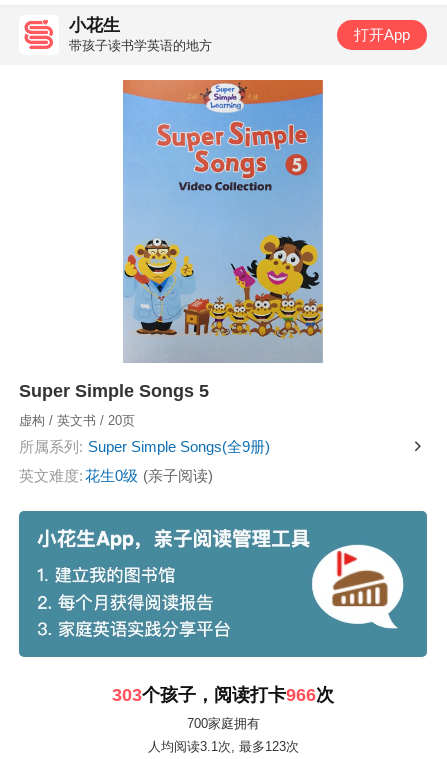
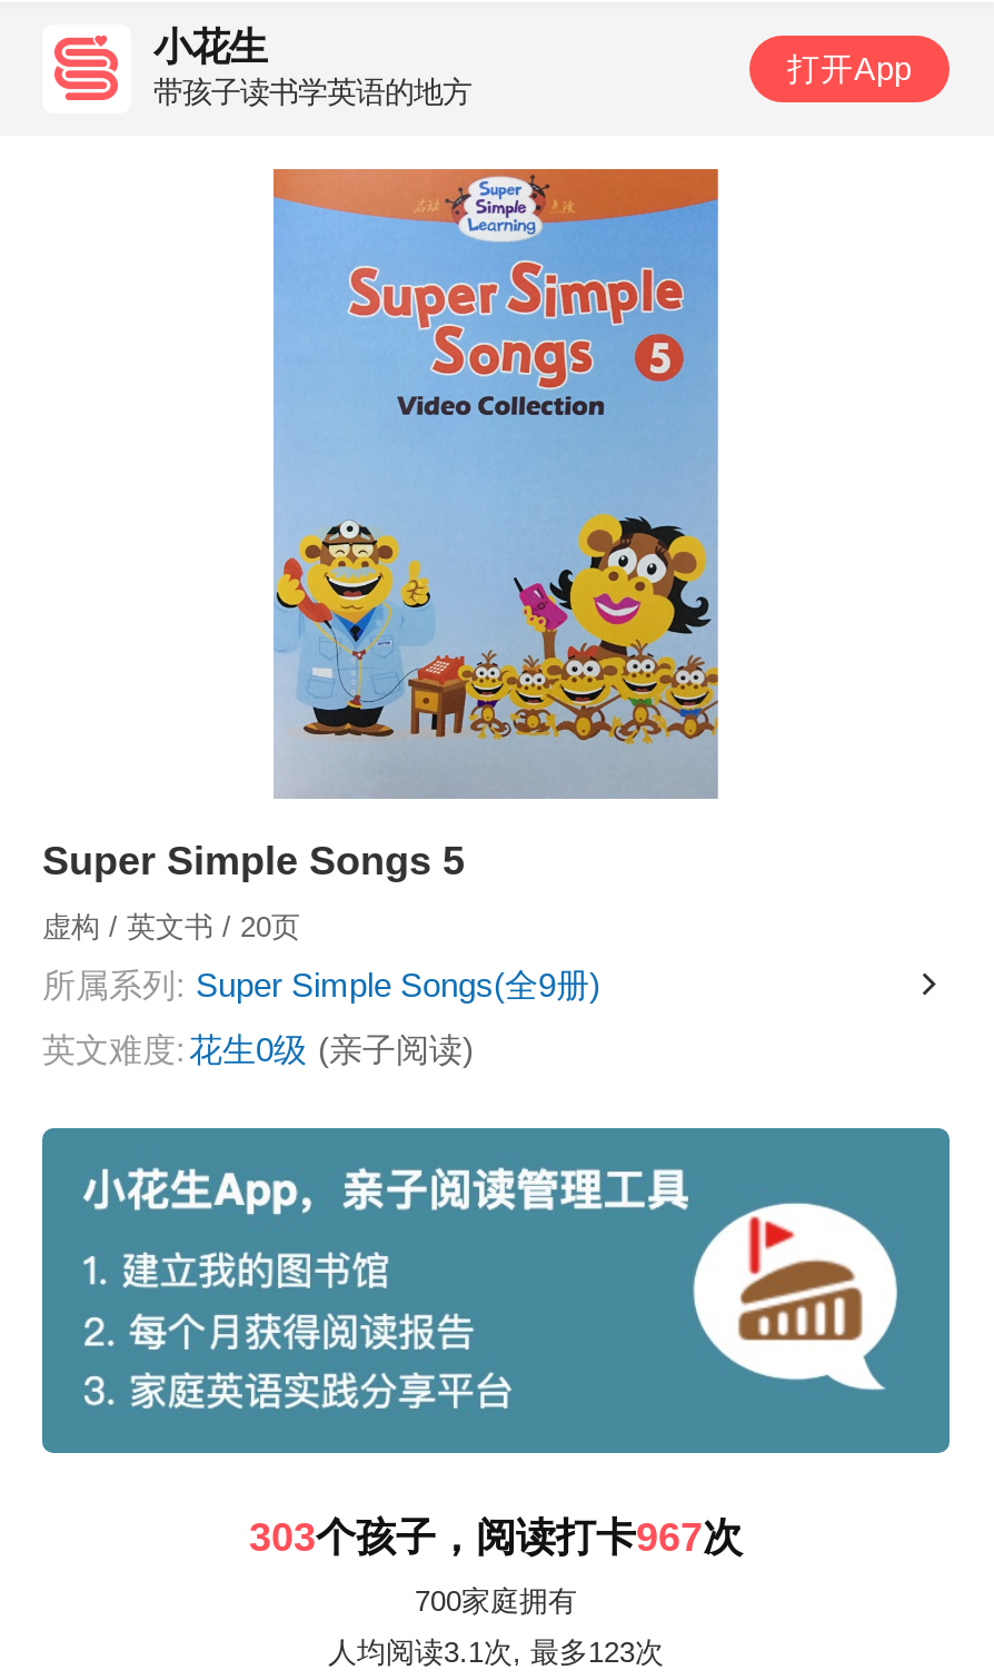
[112,685,334,705] 303个孩子，阅读打卡966次 -> [249,1516,743,1560] 303个孩子，阅读打卡967次

